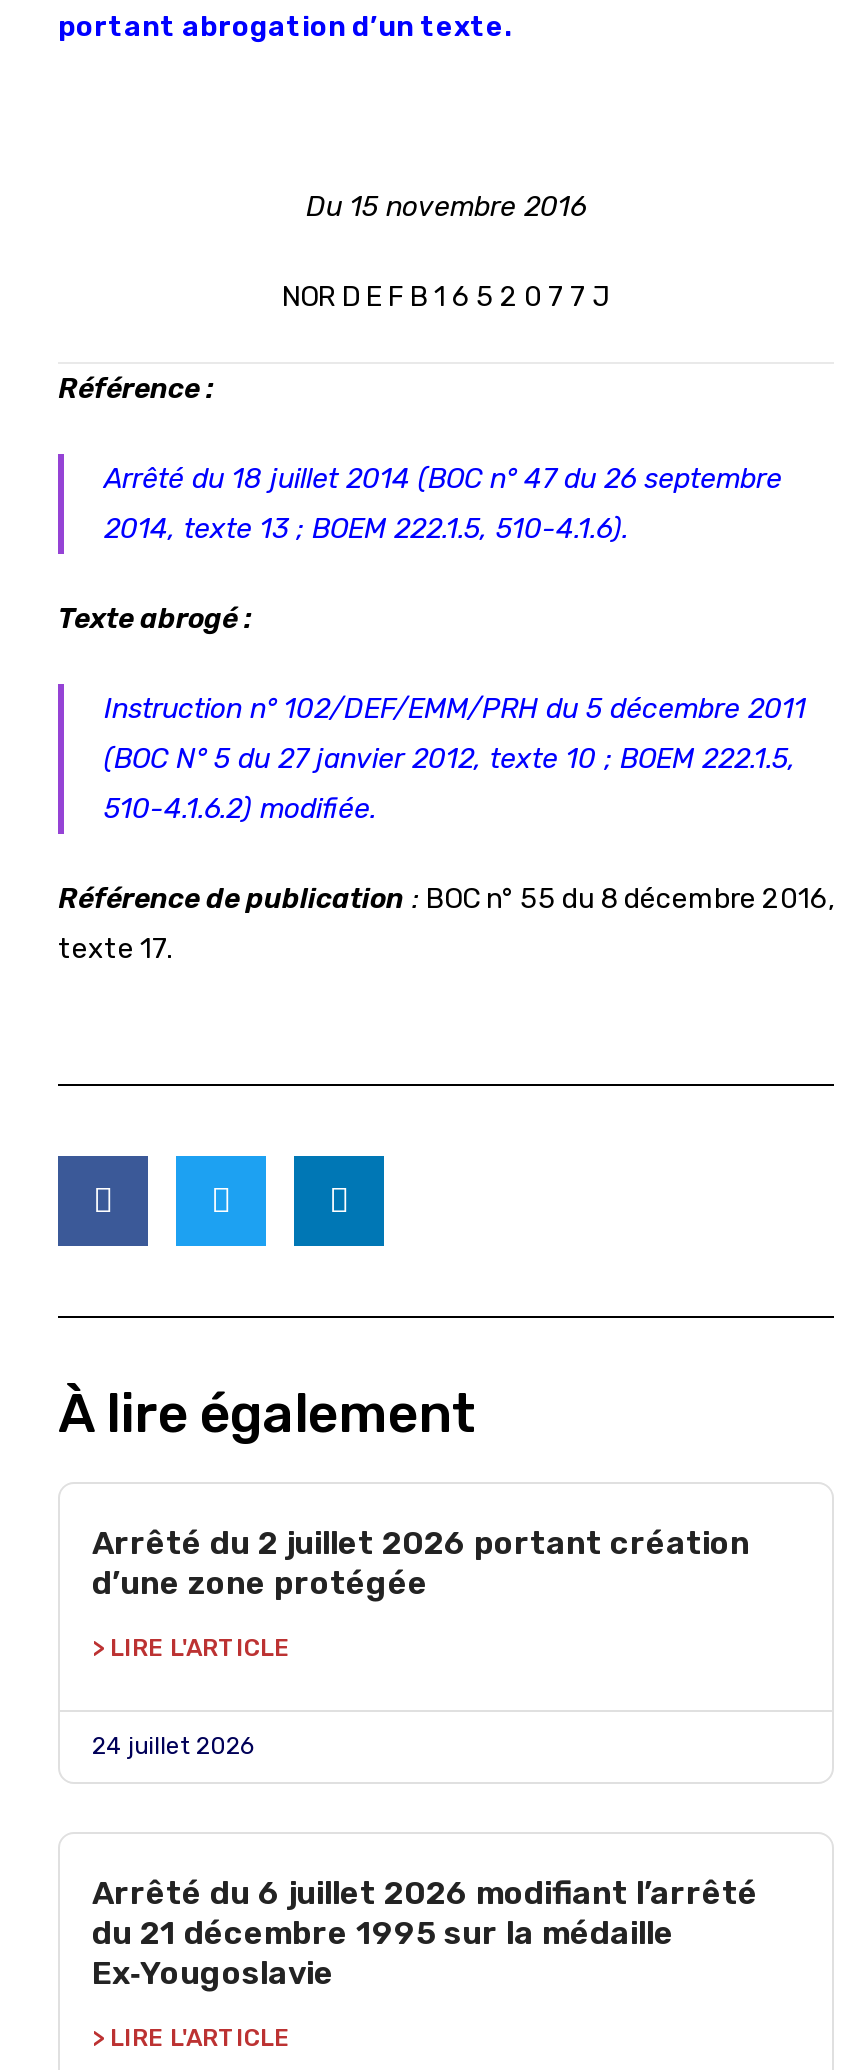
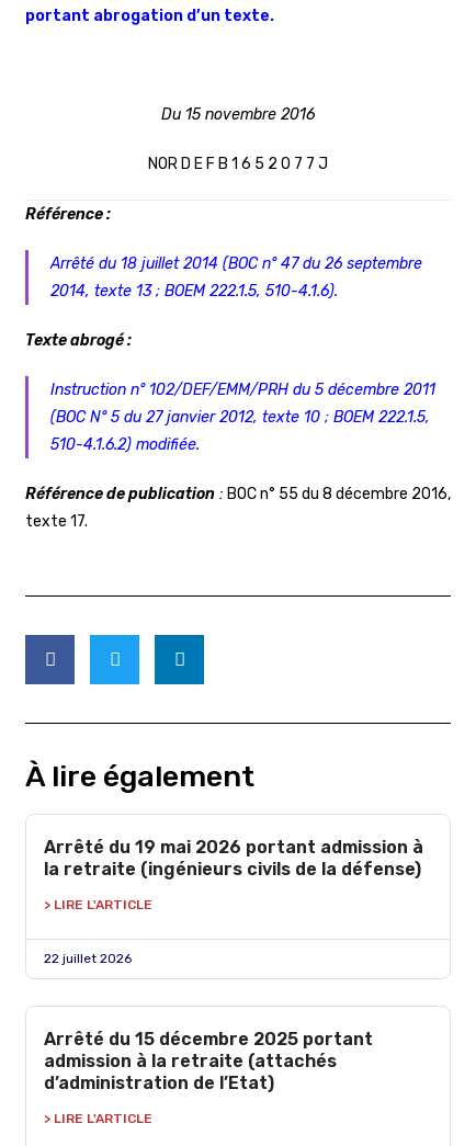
[92,1524,750,1602] Arrêté du 2 juillet 2026 portant création | d’une zone protégée -> [44,837,423,880] Arrêté du 19 mai 2026 portant admission à | la retraite (ingénieurs civils de la défense)
[92,1732,254,1760] 24 juillet 2026 -> [44,951,132,966] 22 juillet 2026
[92,1874,758,1992] Arrêté du 6 juillet 2026 modifiant l’arrêté | du 21 décembre 1995 sur la médaille | Ex‑Yougoslavie -> [44,1029,373,1093] Arrêté du 15 décembre 2025 portant | admission à la retraite (attachés | d’administration de l’Etat)

